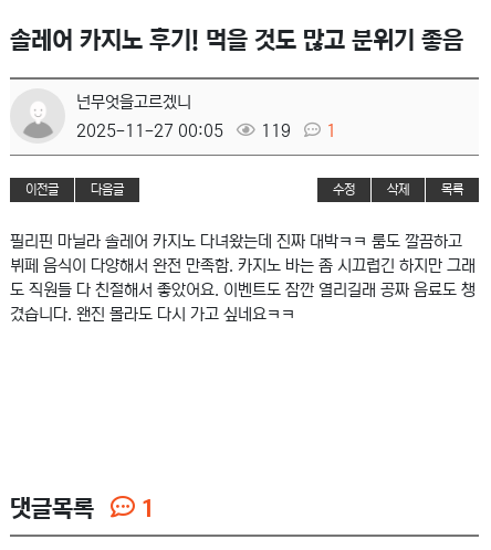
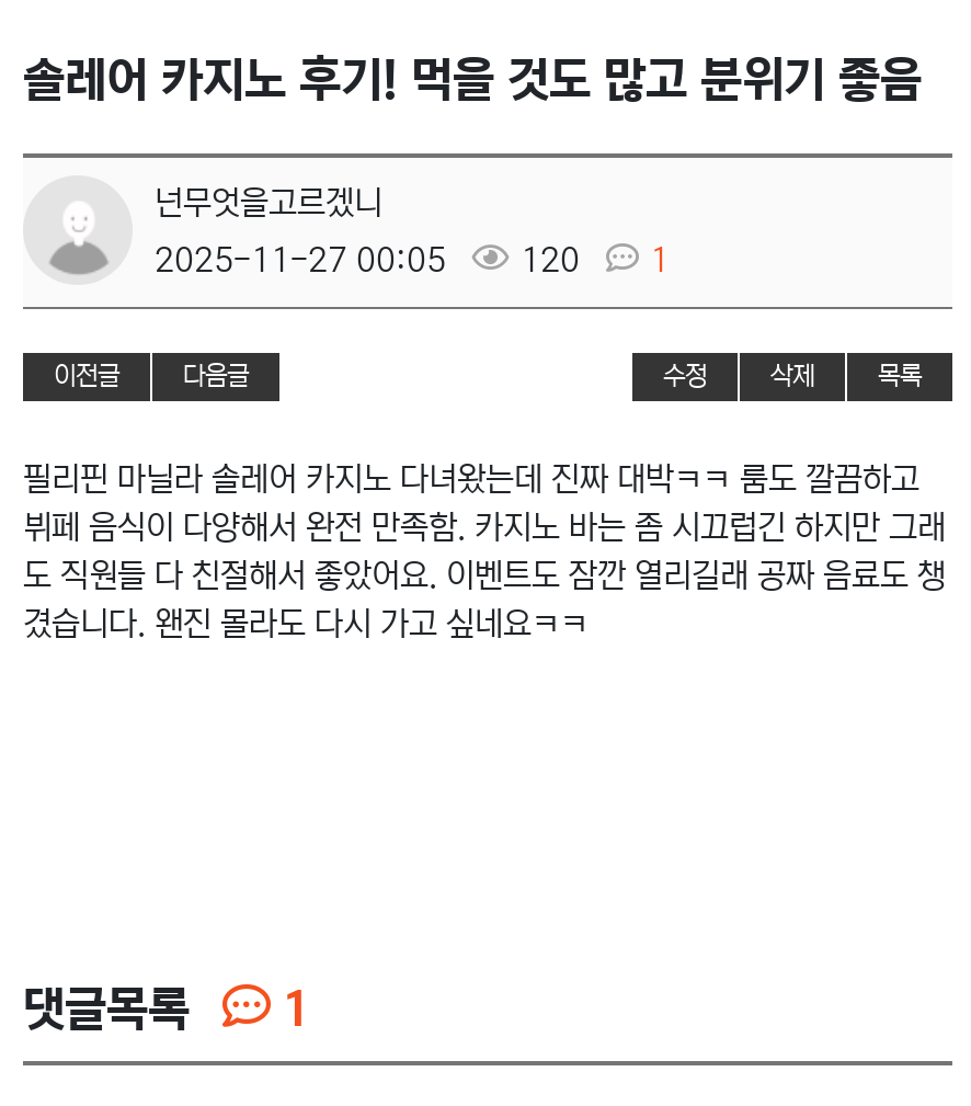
[76,121,336,140] 2025-11-27 00:05 119 1 -> [155,241,670,278] 2025-11-27 00:05 120 1

